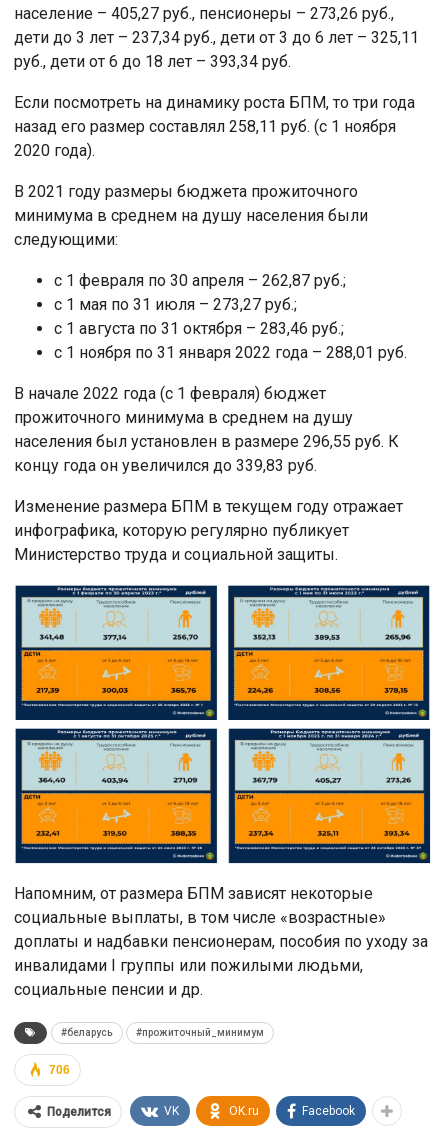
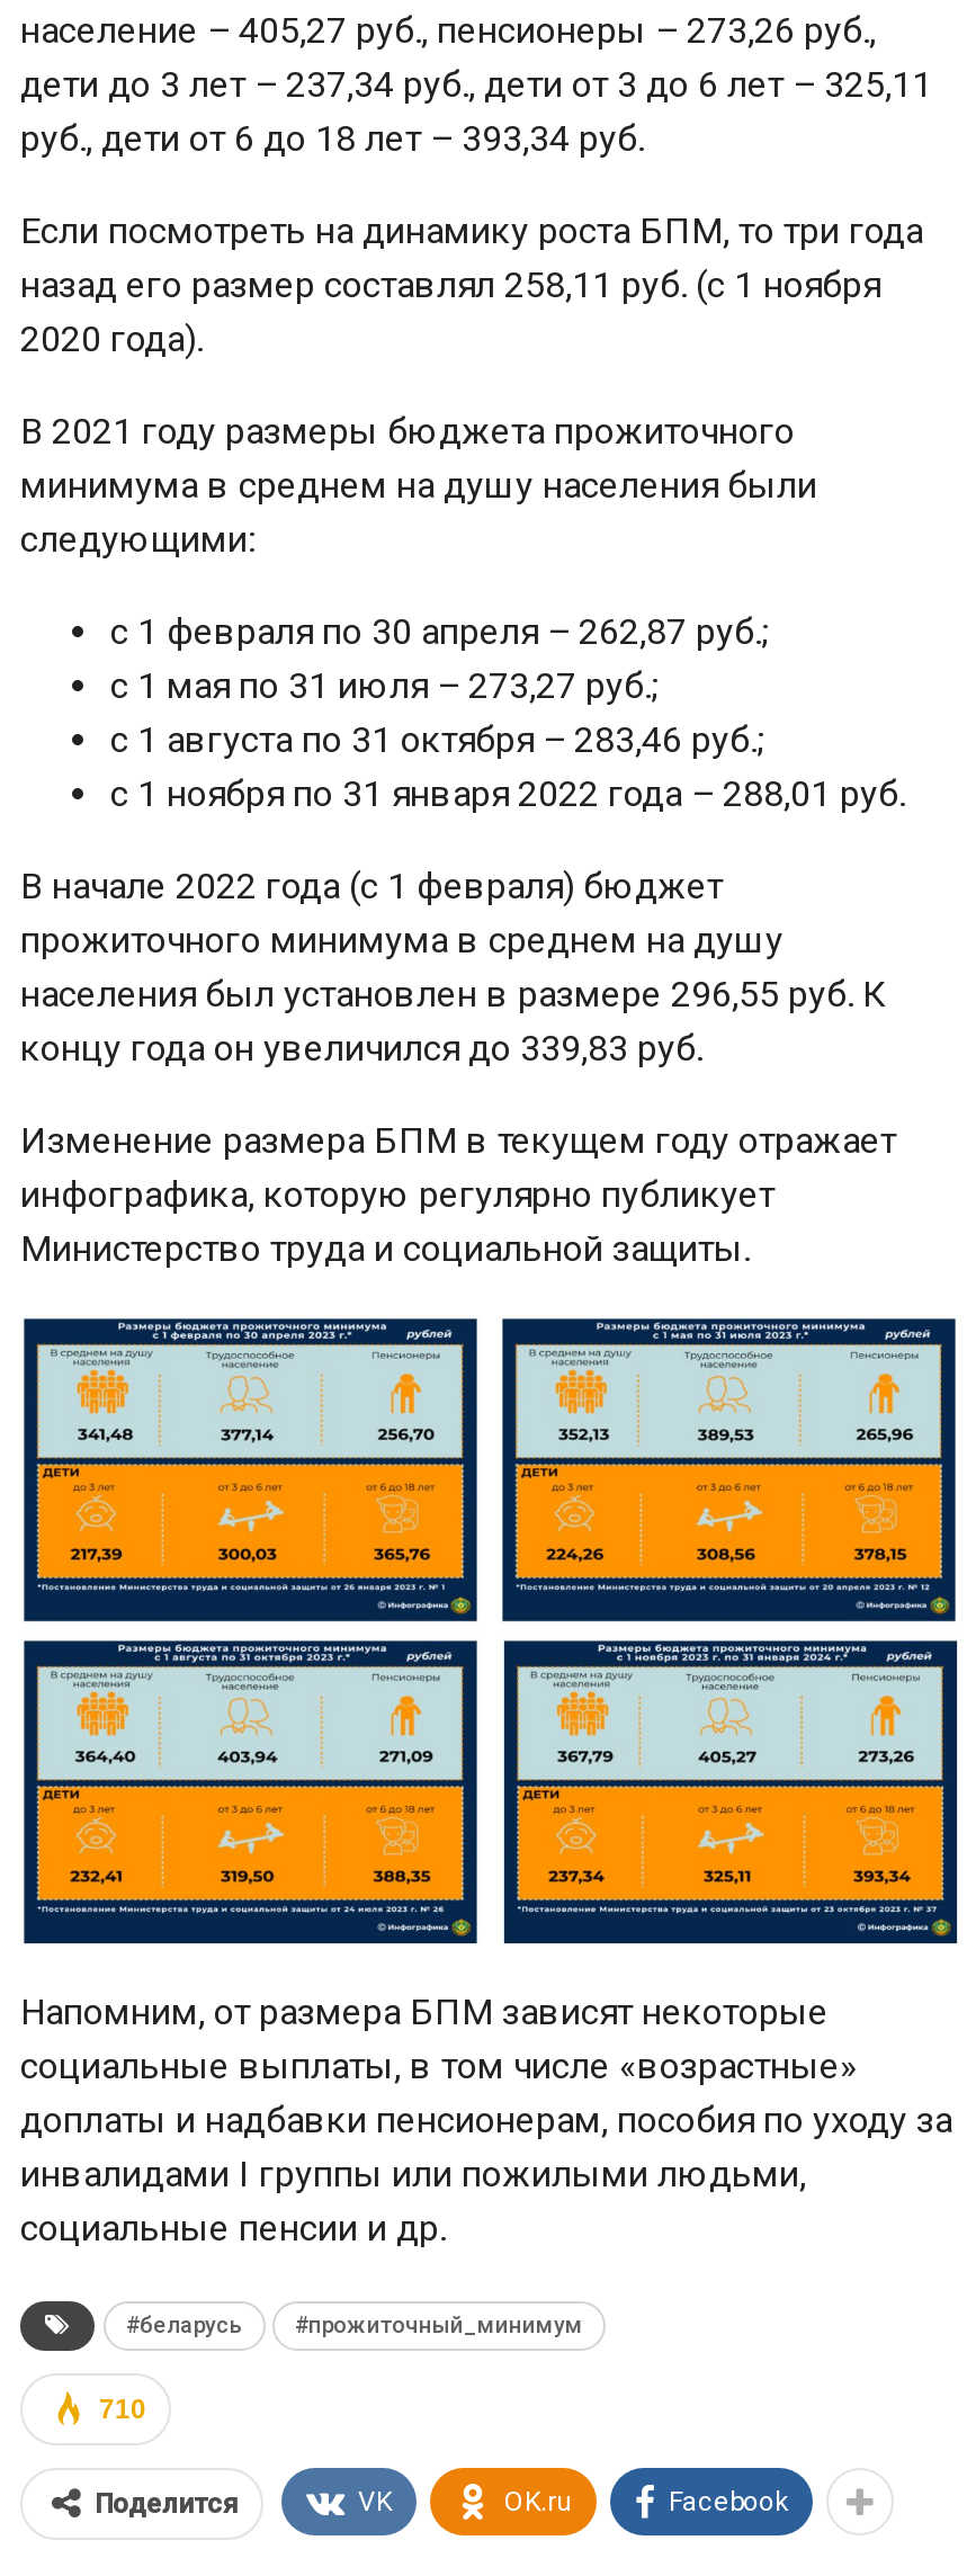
[49,1063,70,1077] 706 -> [99,2393,146,2424] 710

